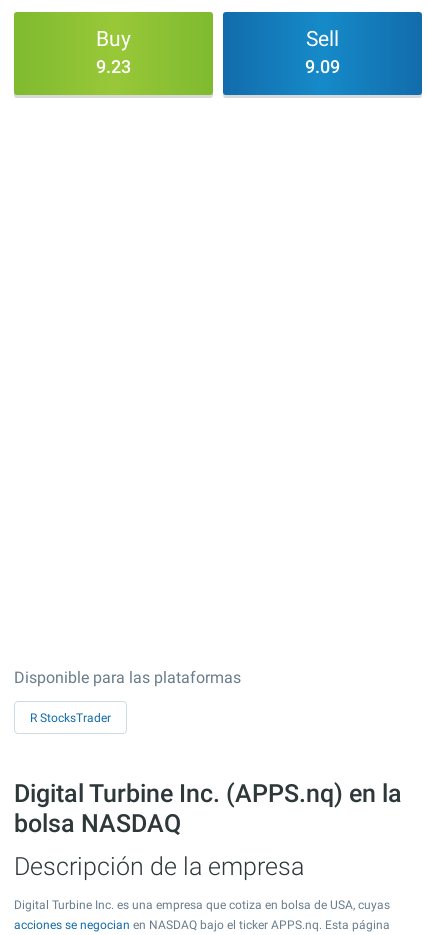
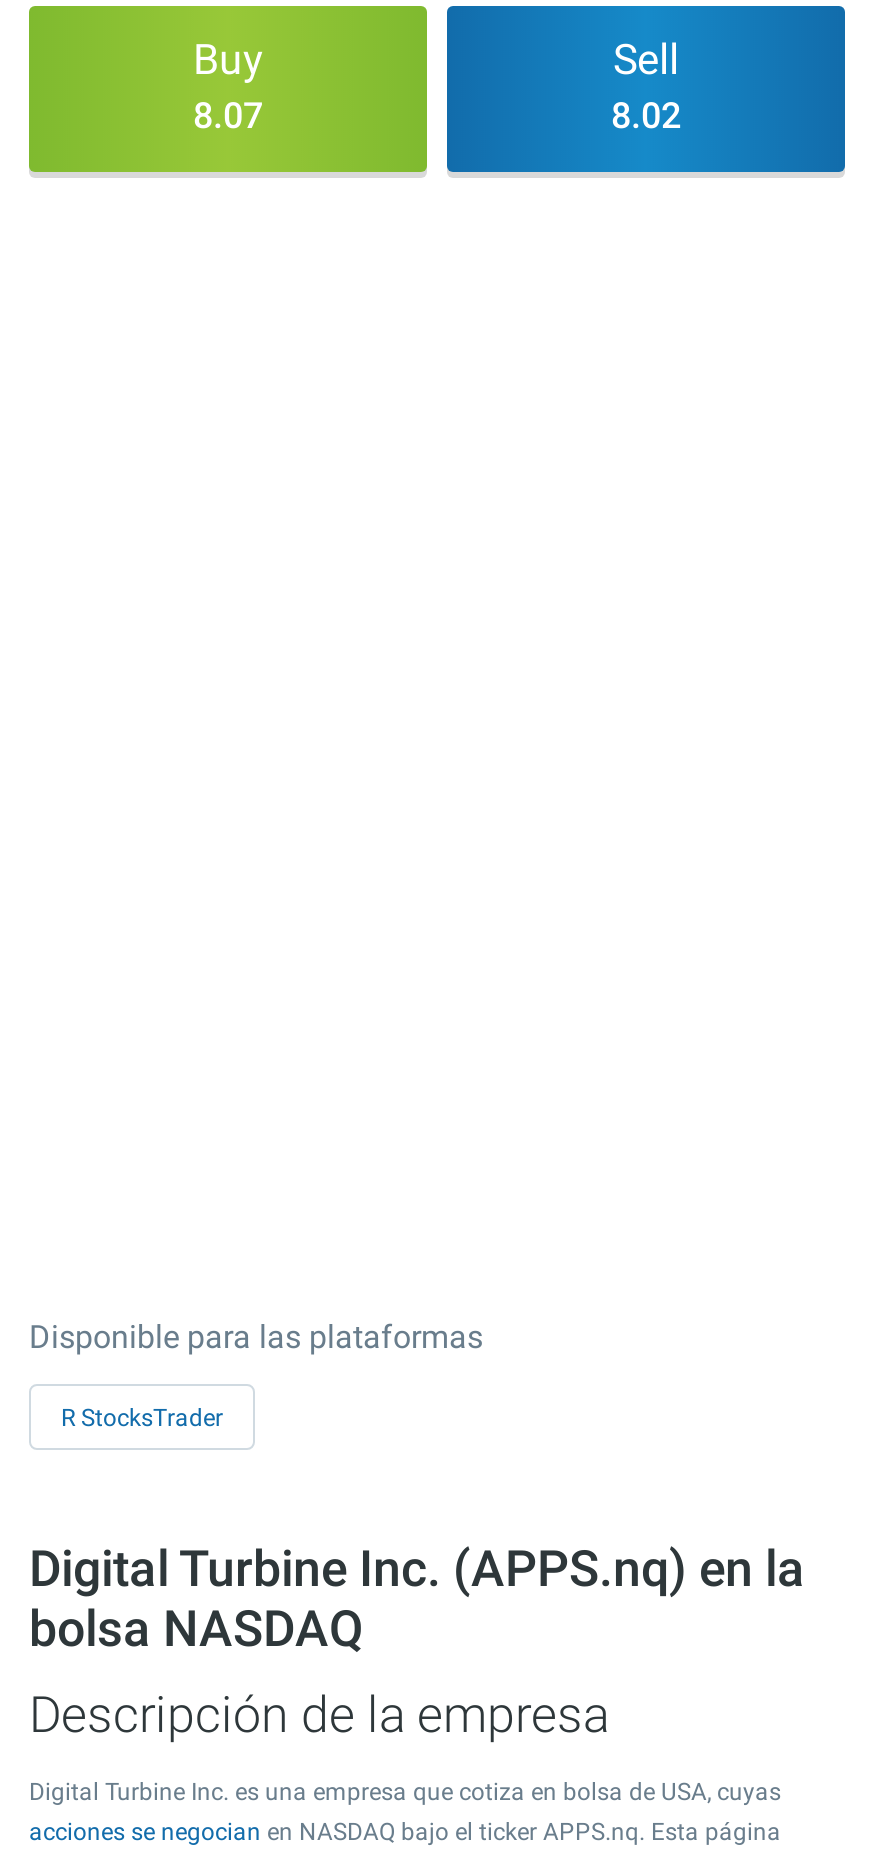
[96,56,131,77] 9.23 -> [193,94,263,136] 8.07
[305,56,340,77] 9.09 -> [611,94,681,136] 8.02

